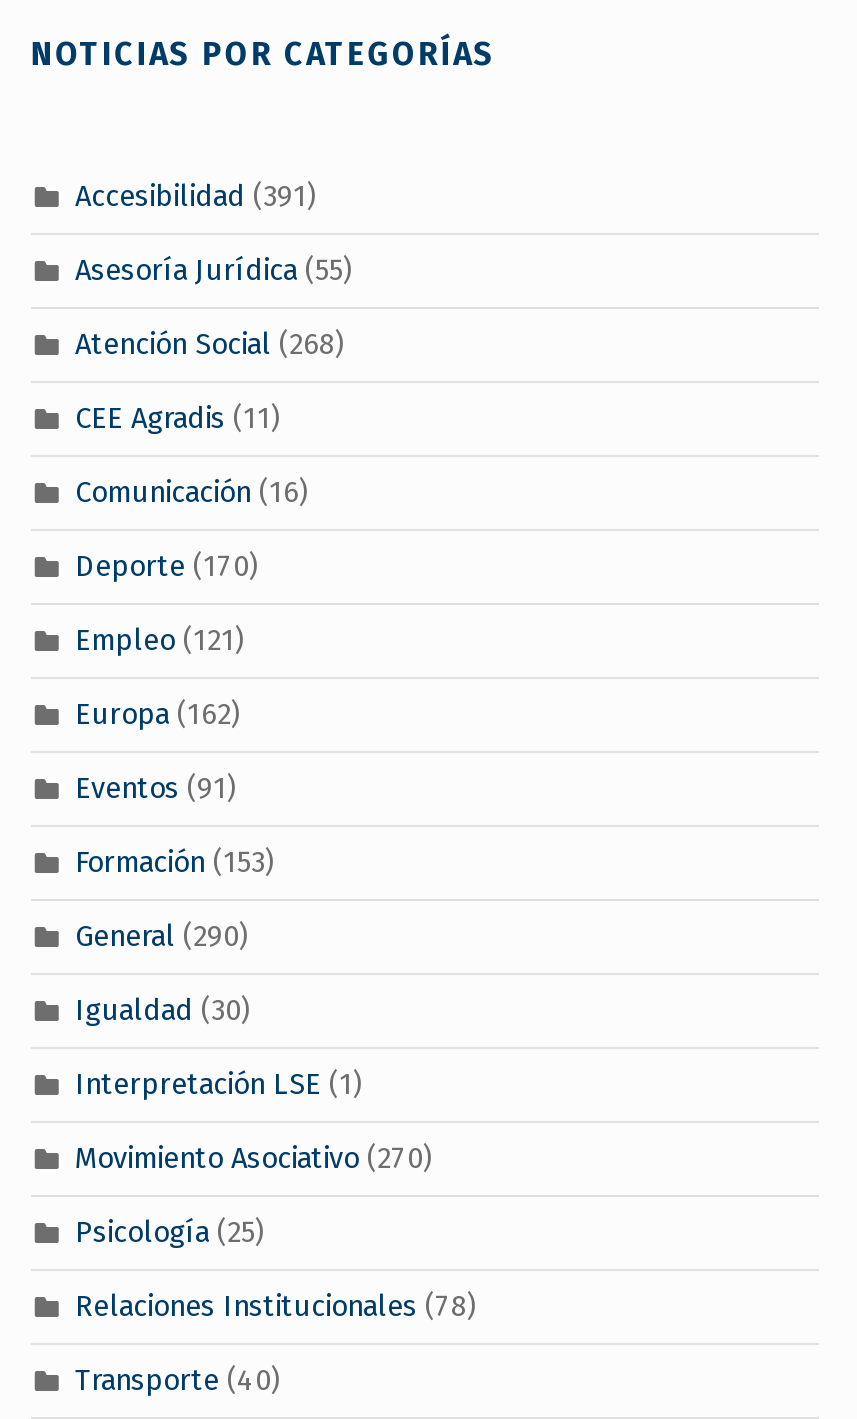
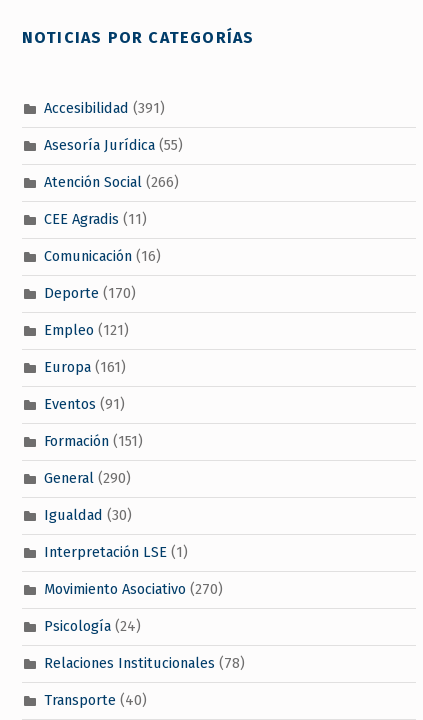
[75,325,345,361] Atención Social (268) -> [44,173,179,191] Atención Social (266)
[75,695,241,731] Europa (162) -> [44,358,126,376] Europa (161)
[75,843,275,879] Formación (153) -> [44,432,143,450] Formación (151)
[75,1213,265,1249] Psicología (25) -> [44,617,141,635] Psicología (24)

